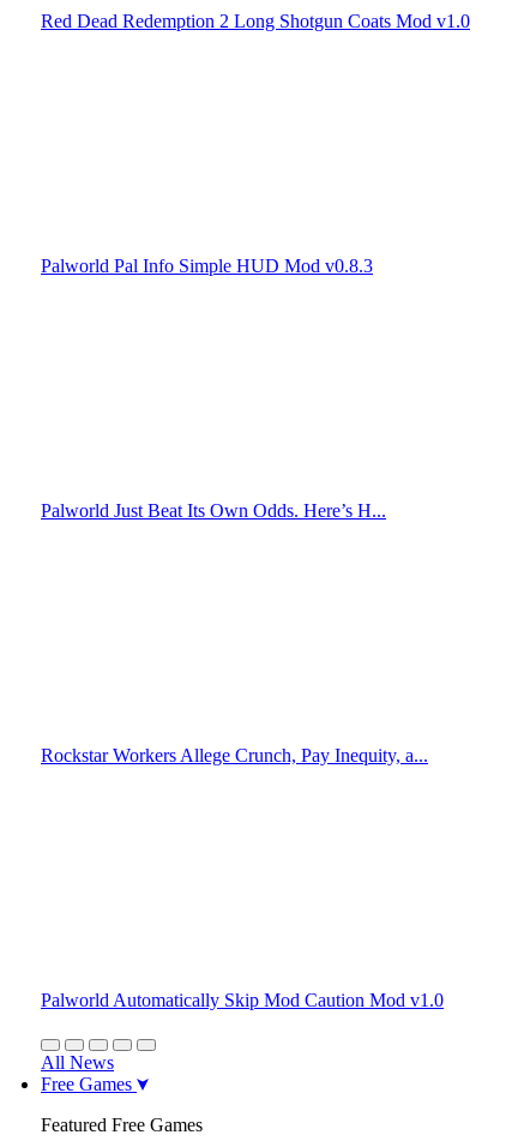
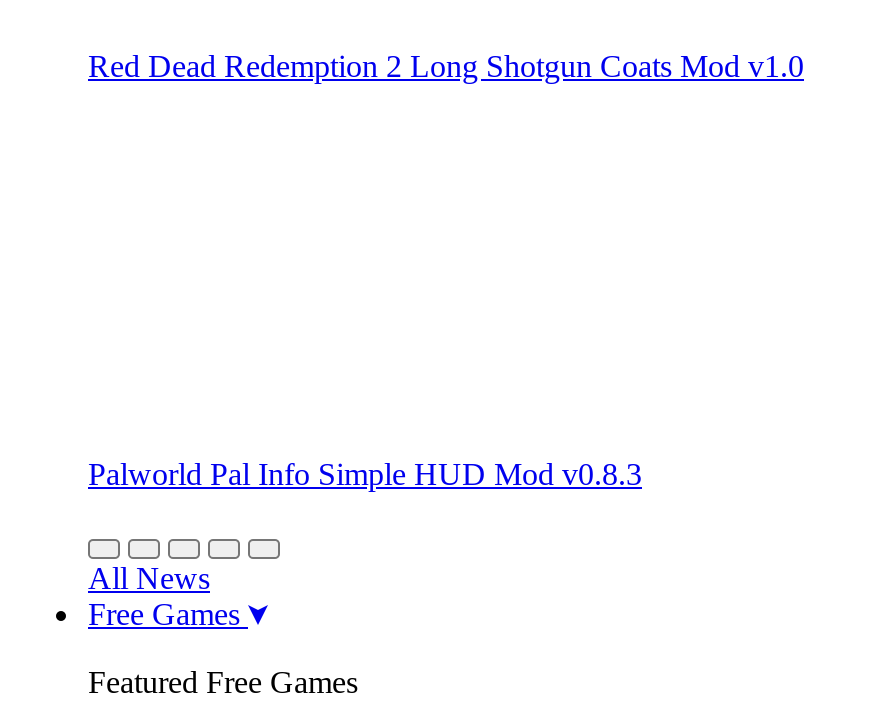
[41,500,386,521] Palworld Just Beat Its Own Odds. Here’s H... -> none
[41,745,428,765] Rockstar Workers Allege Crunch, Pay Inequity, a... -> none
[41,990,444,1010] Palworld Automatically Skip Mod Caution Mod v1.0 -> none

